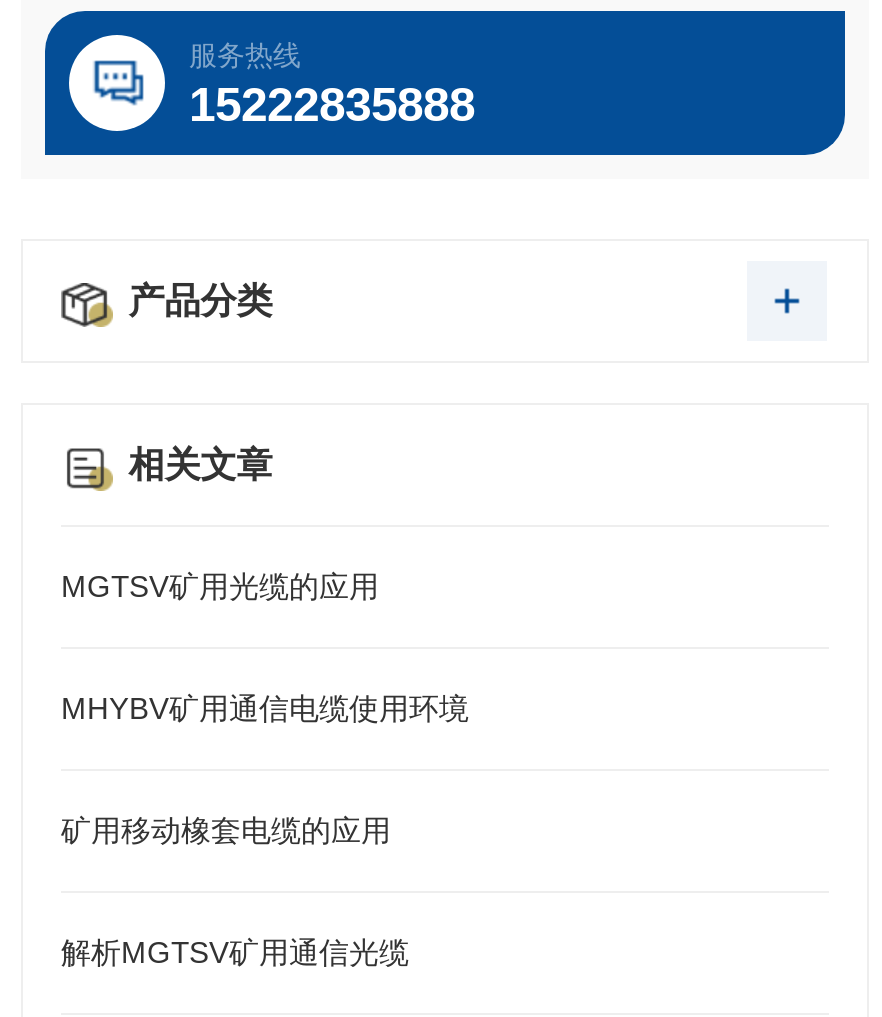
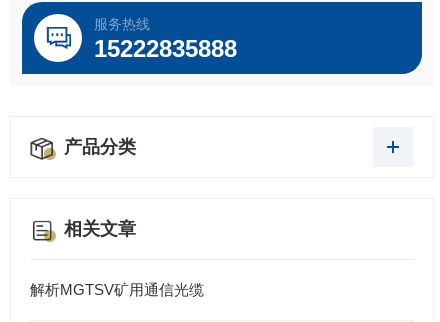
[61,569,379,603] MGTSV矿用光缆的应用 -> none
[61,691,469,725] MHYBV矿用通信电缆使用环境 -> none
[61,813,391,847] 矿用移动橡套电缆的应用 -> none

